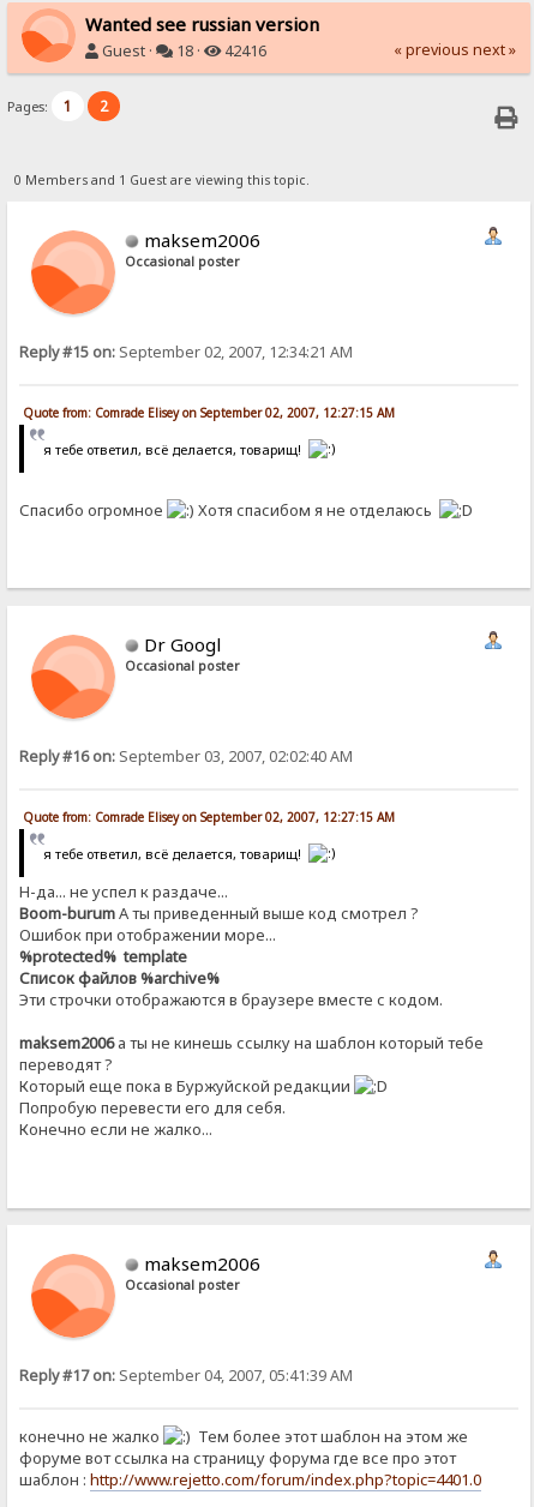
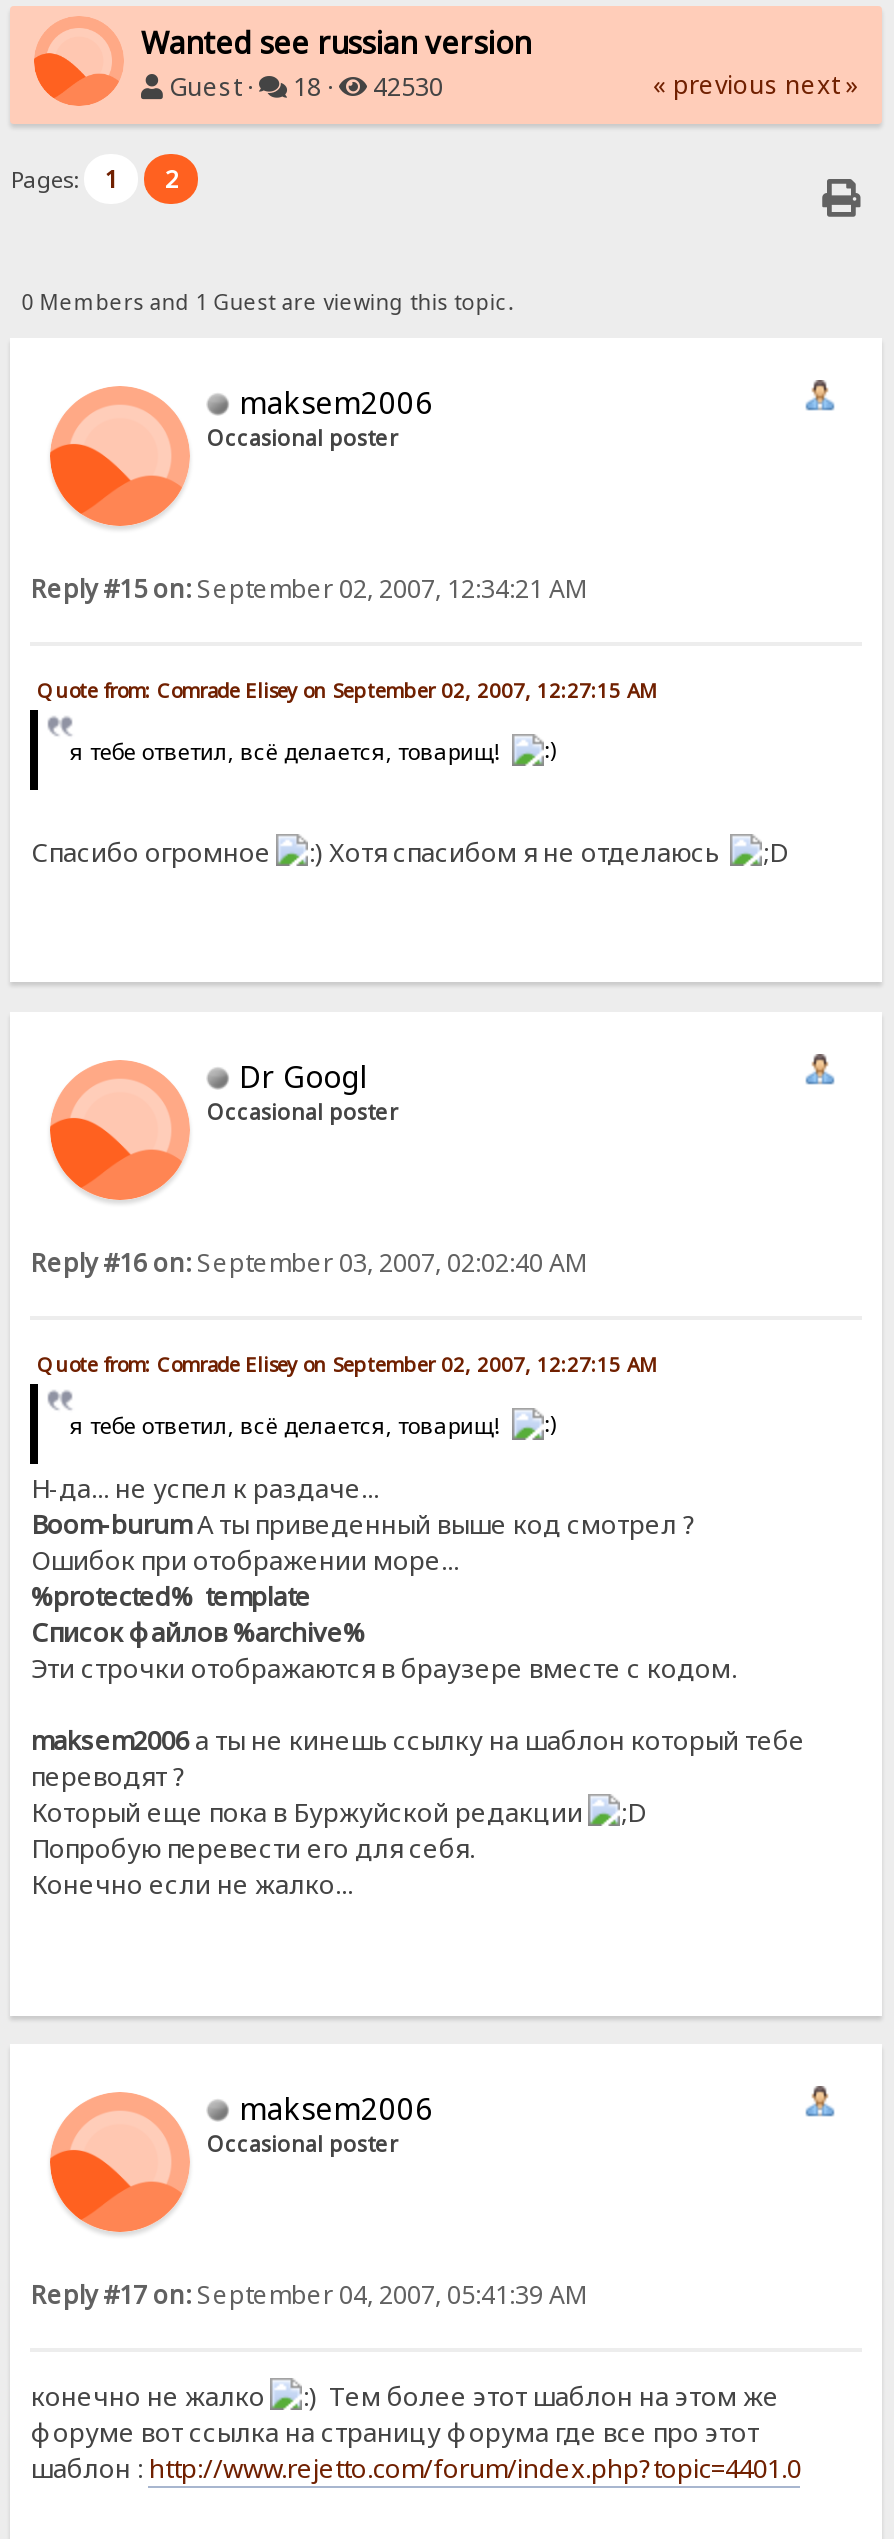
[99,41,267,61] Guest · 18 · 42416 -> [163,70,443,104] Guest · 18 · 42530

